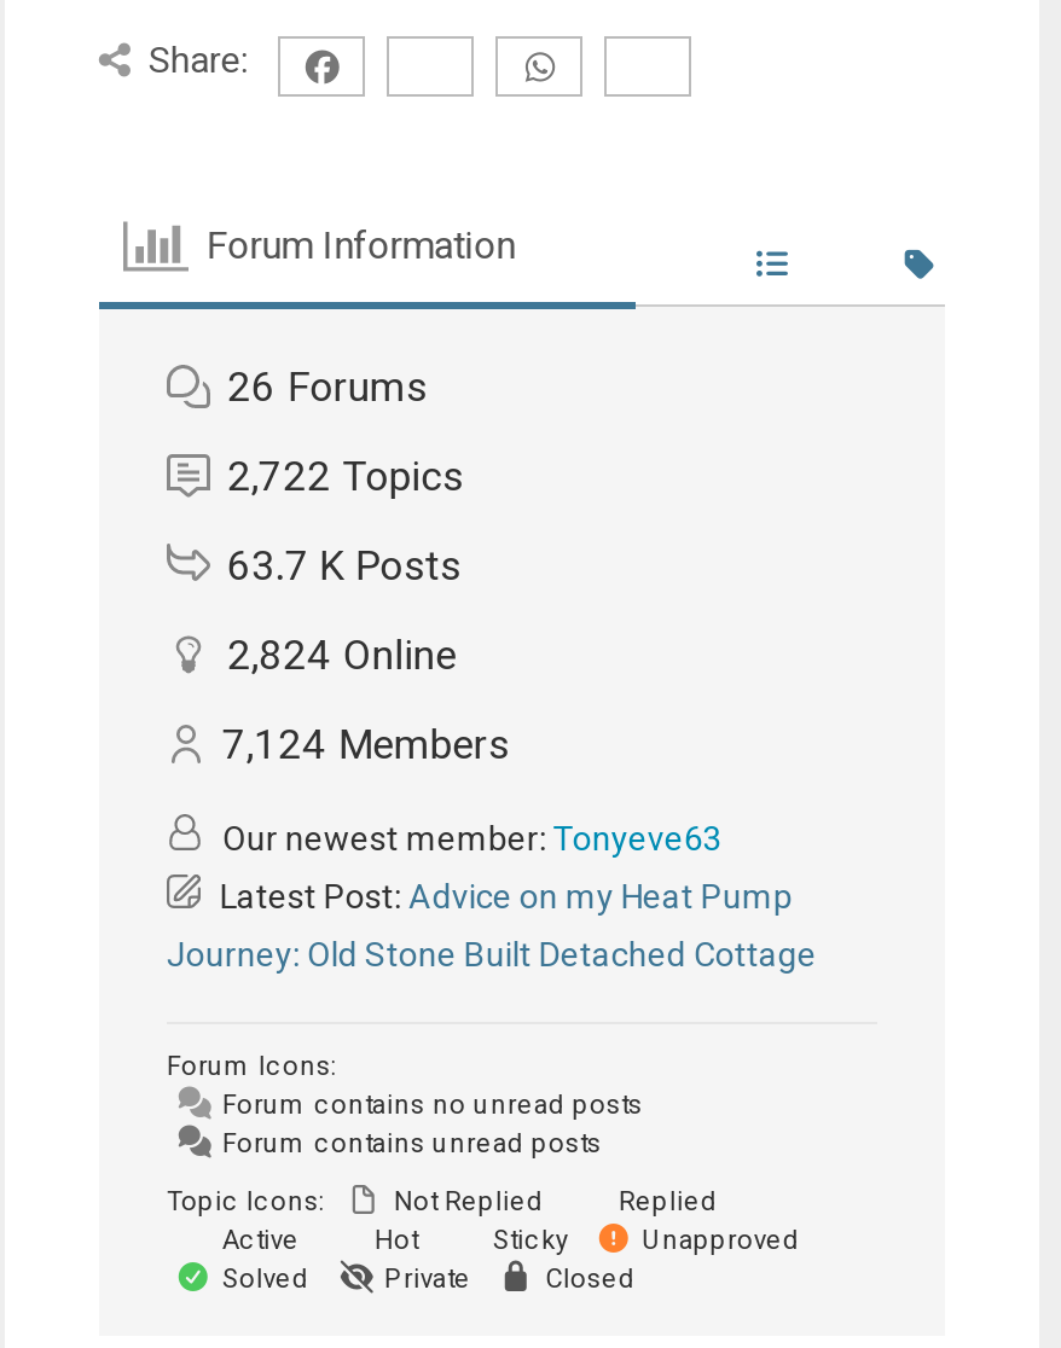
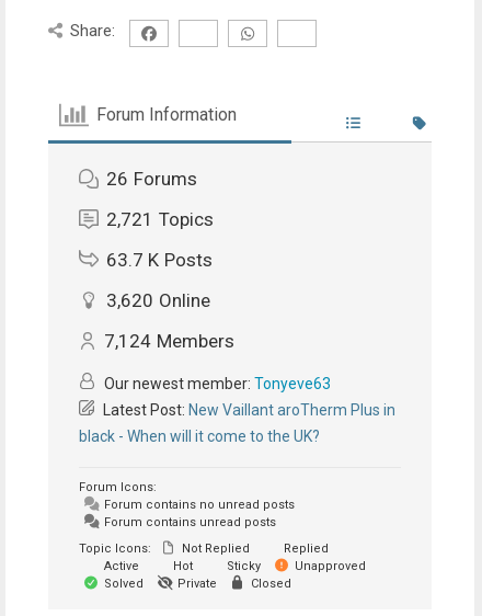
[227,452,464,500] 2,722 Topics -> [106,208,214,230] 2,721 Topics
[227,631,457,679] 2,824 Online -> [106,289,210,311] 3,620 Online
[212,877,792,916] Latest Post: Advice on my Heat Pump -> [100,401,395,419] Latest Post: New Vaillant aroTherm Plus in
[167,935,817,974] Journey: Old Stone Built Detached Cottage -> [79,427,320,445] black - When will it come to the UK?

